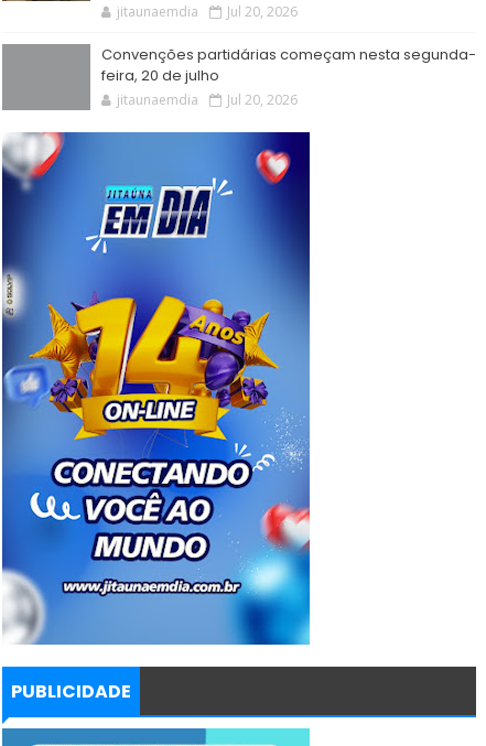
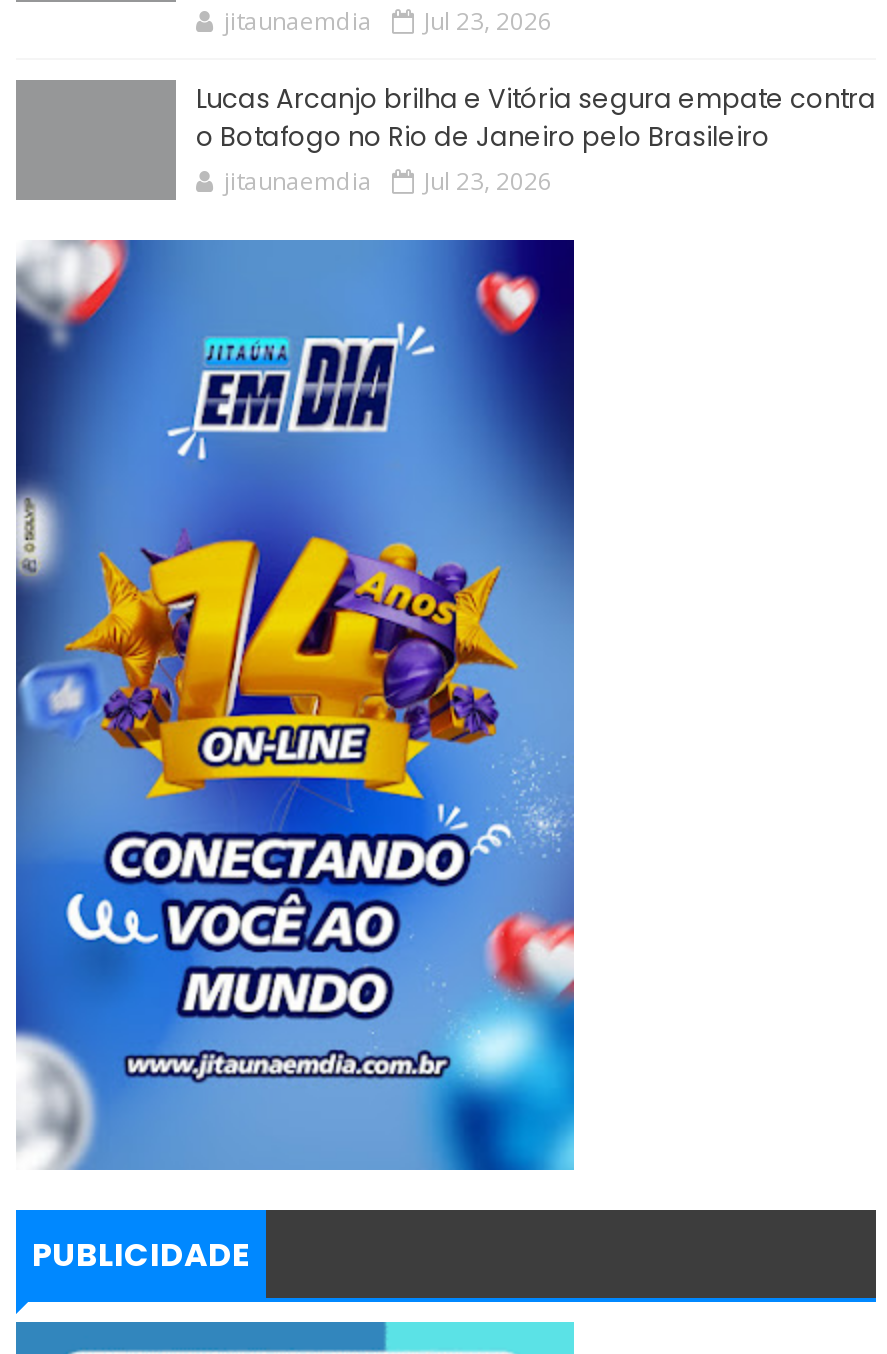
[117,3,298,21] jitaunaemdia Jul 20, 2026 -> [224,5,552,39] jitaunaemdia Jul 23, 2026
[101,44,476,86] Convenções partidárias começam nesta segunda- | feira, 20 de julho -> [196,81,876,157] Lucas Arcanjo brilha e Vitória segura empate contra | o Botafogo no Rio de Janeiro pelo Brasileiro
[117,91,298,109] jitaunaemdia Jul 20, 2026 -> [224,165,552,199] jitaunaemdia Jul 23, 2026

